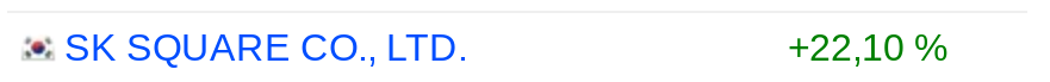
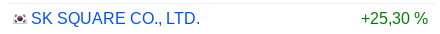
[788,26,948,67] +22,10 % -> [361,10,428,27] +25,30 %

